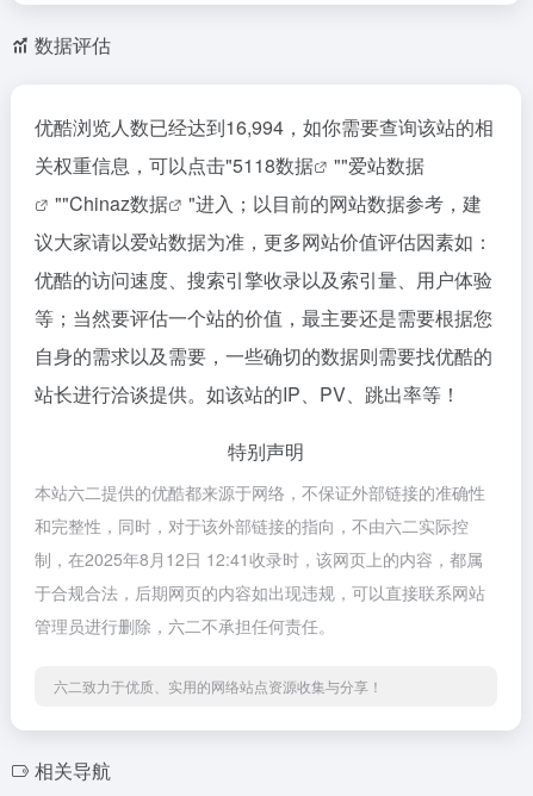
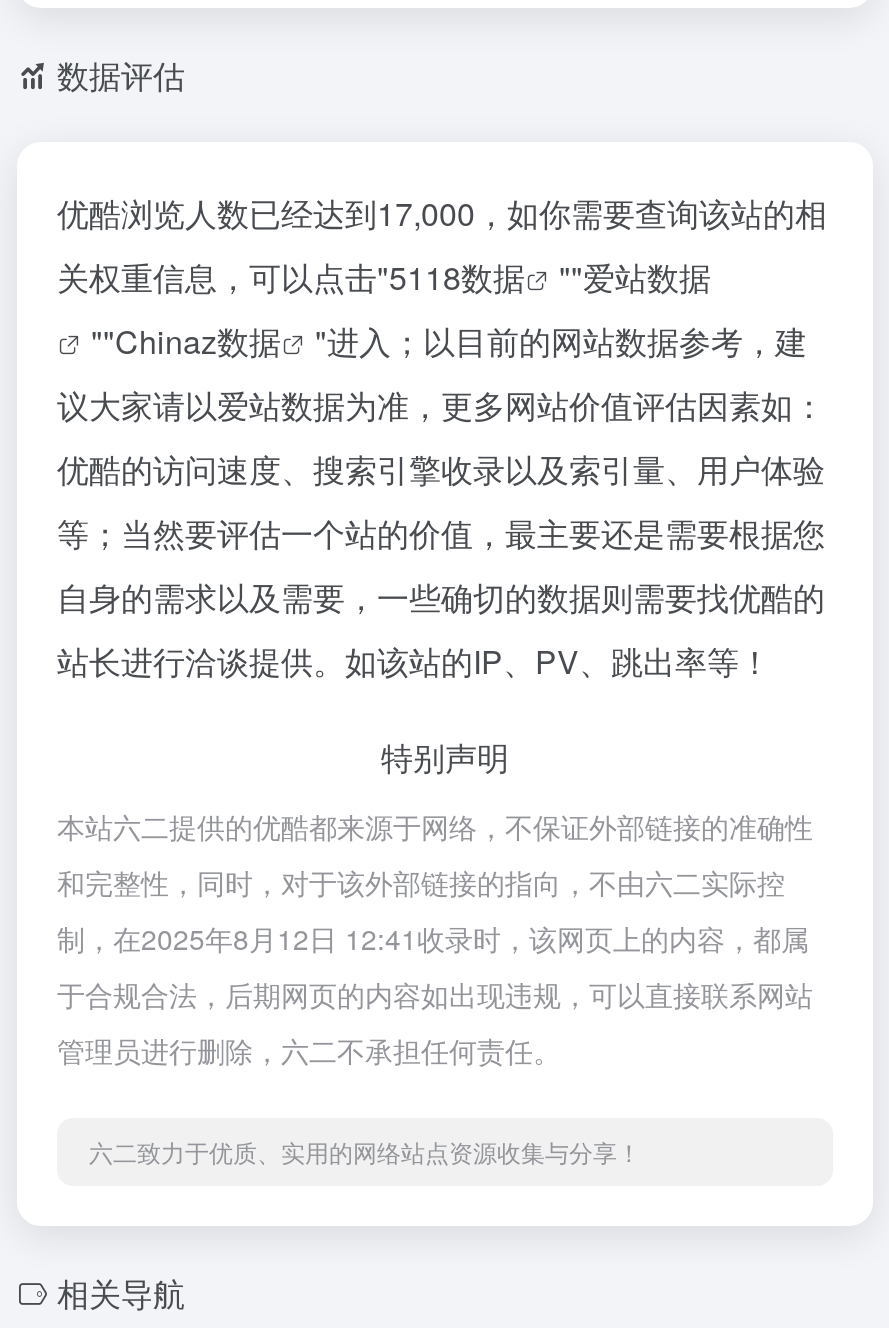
[35,113,494,141] 优酷浏览人数已经达到16,994，如你需要查询该站的相 -> [57,190,827,236] 优酷浏览人数已经达到17,000，如你需要查询该站的相

